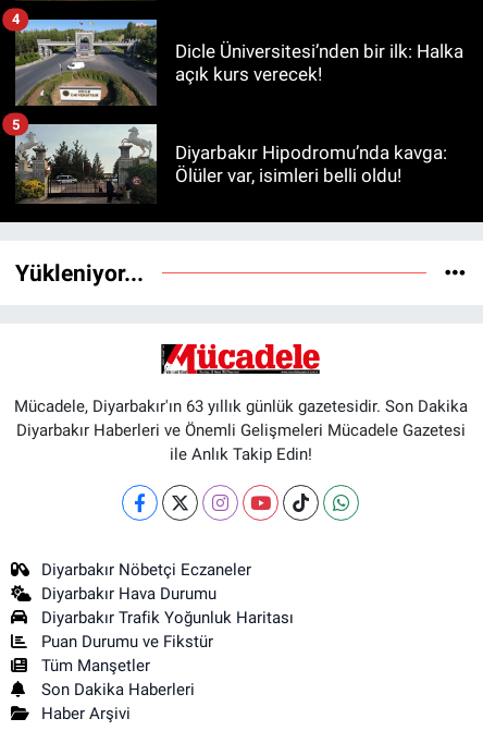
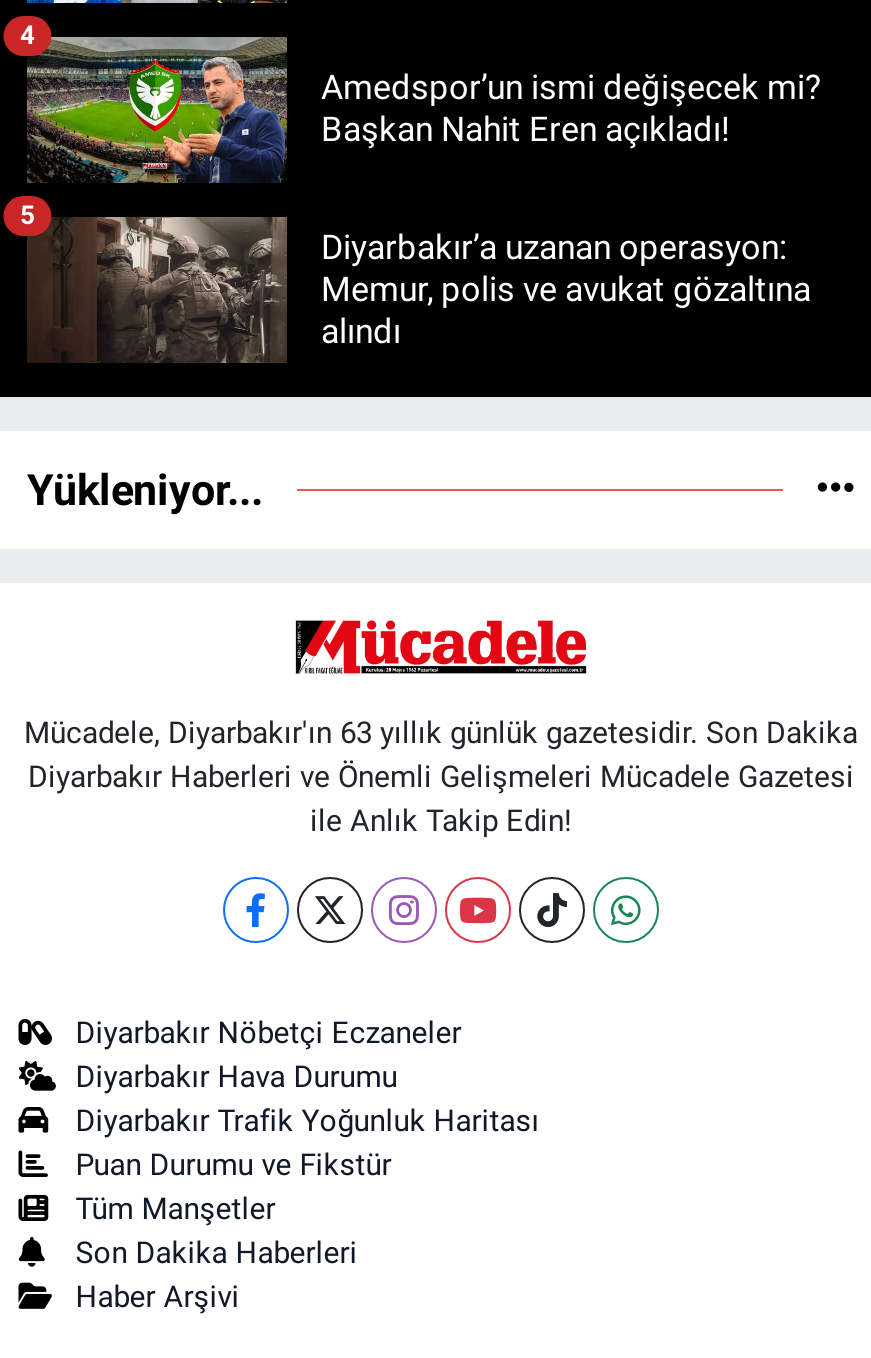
[12,19,463,113] [image] | Dicle Üniversitesi’nden bir ilk: Halka | açık kurs verecek! -> [27,36,821,182] [image] | Amedspor’un ismi değişecek mi? | Başkan Nahit Eren açıkladı!
[14,123,447,204] [image] | Diyarbakır Hipodromu’nda kavga: | Ölüler var, isimleri belli oldu! -> [27,216,811,362] [image] | Diyarbakır’a uzanan operasyon: | Memur, polis ve avukat gözaltına | alındı

